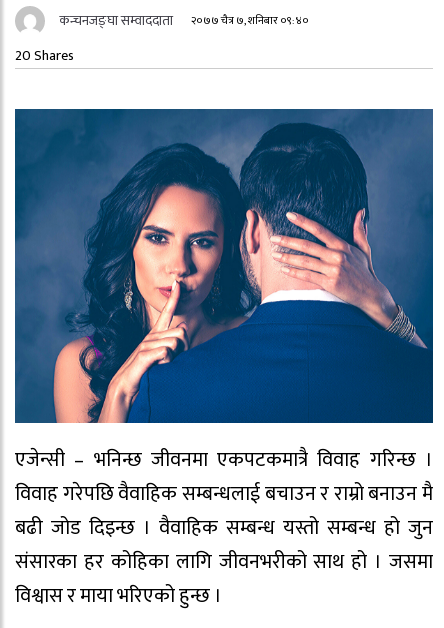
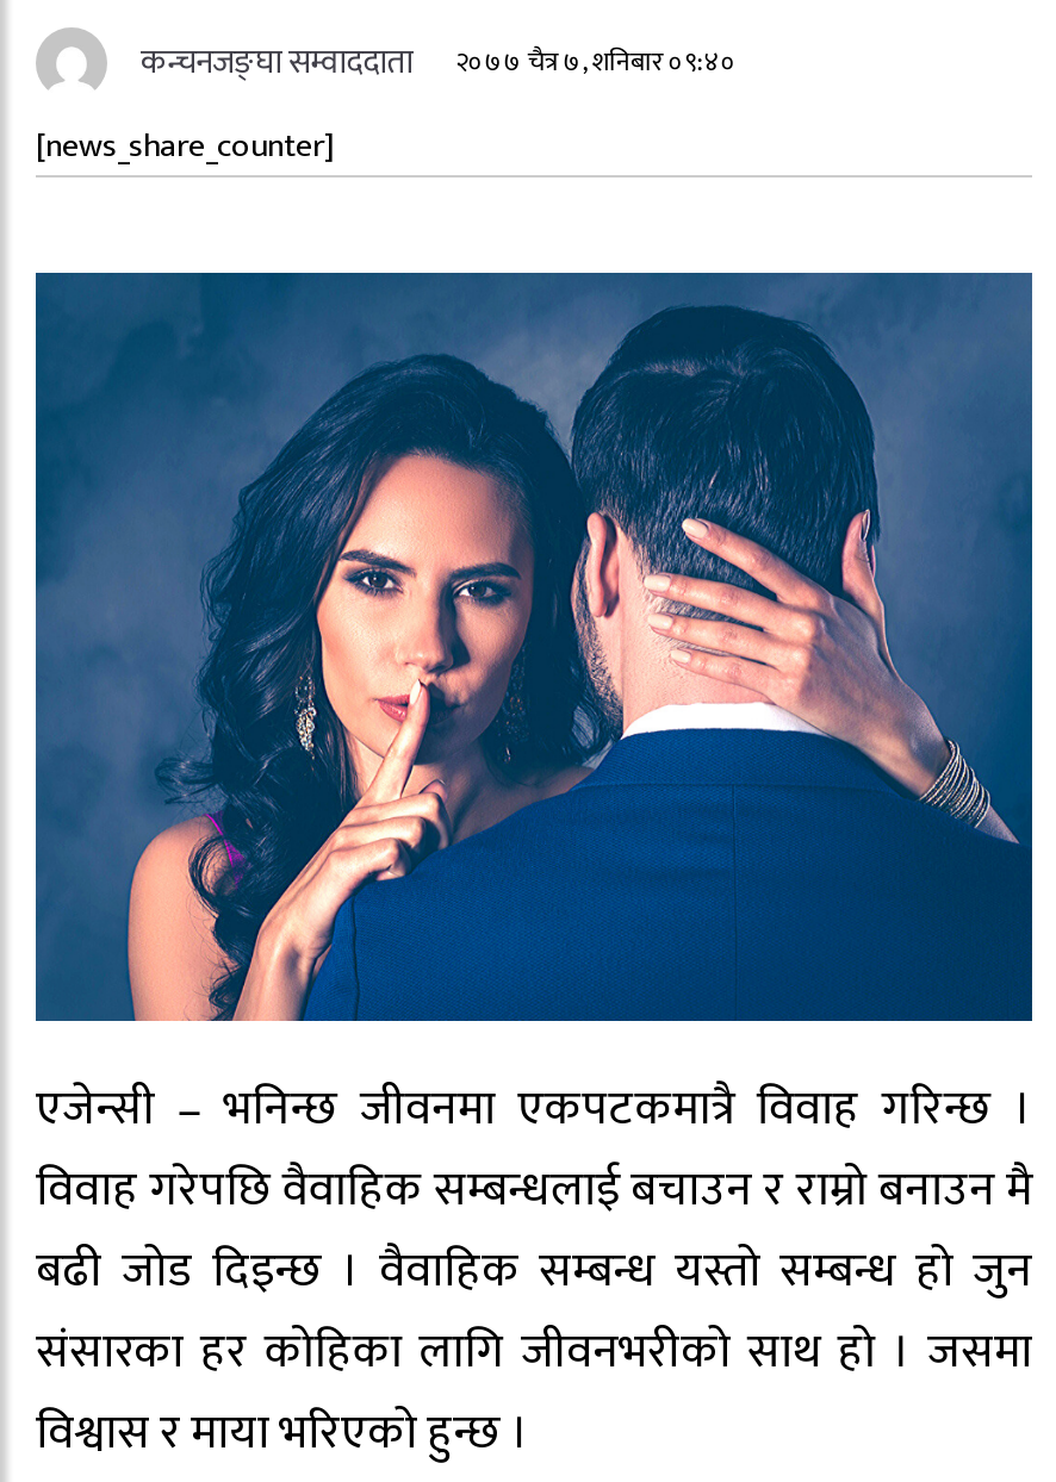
[15,44,74,67] 20 Shares -> [36,118,334,173] [news_share_counter]

